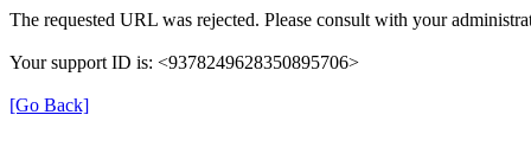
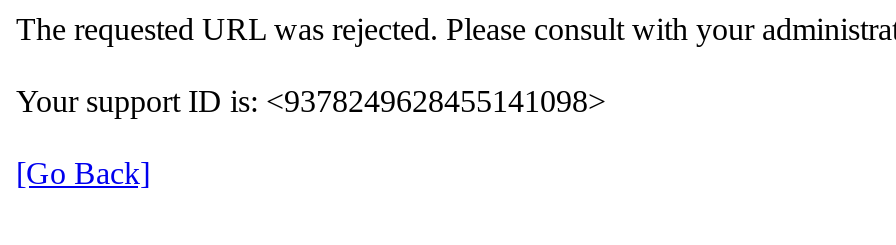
[9,52,359,72] Your support ID is: <9378249628350895706> -> [16,84,606,118] Your support ID is: <9378249628455141098>

